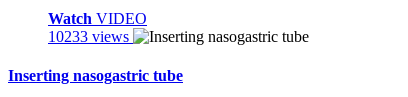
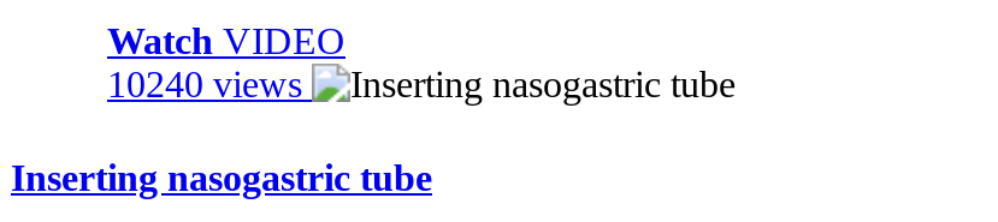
[48,28,133,45] 10233 views -> [107,63,312,104] 10240 views

